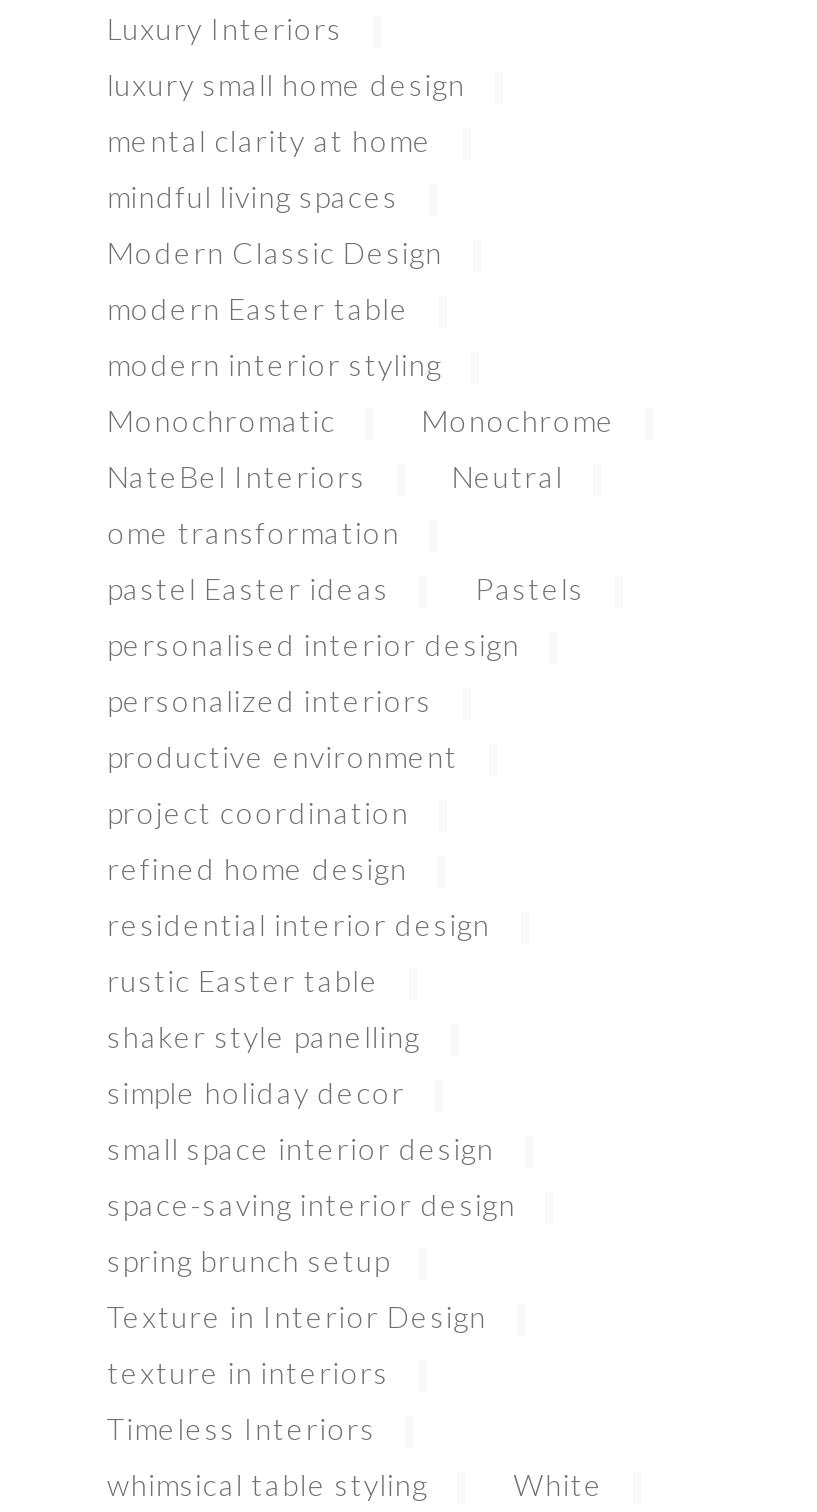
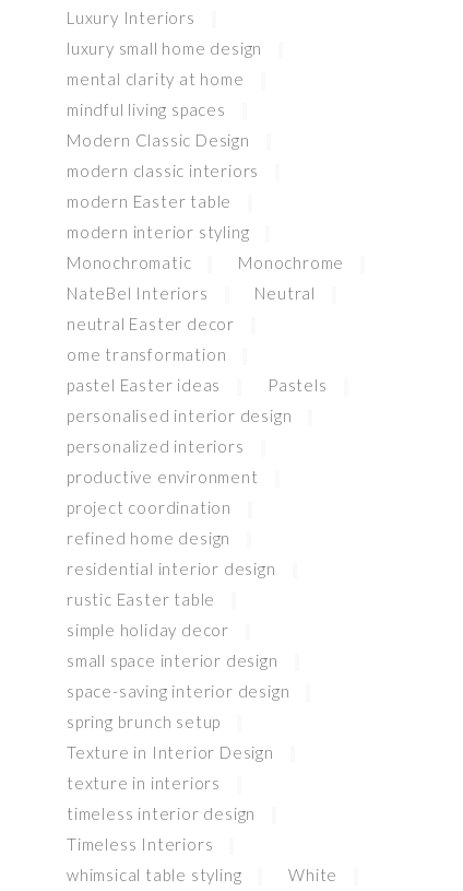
none -> [67,160,259,180] modern classic interiors
none -> [67,313,235,333] neutral Easter decor
[107,1018,420,1054] shaker style panelling -> none
none -> [67,803,256,823] timeless interior design

